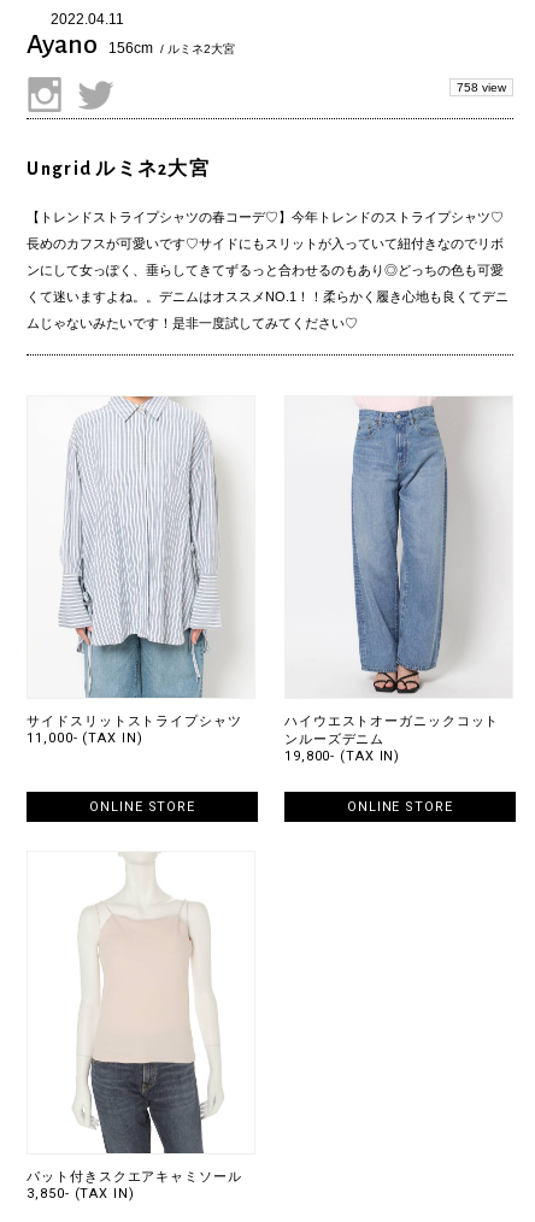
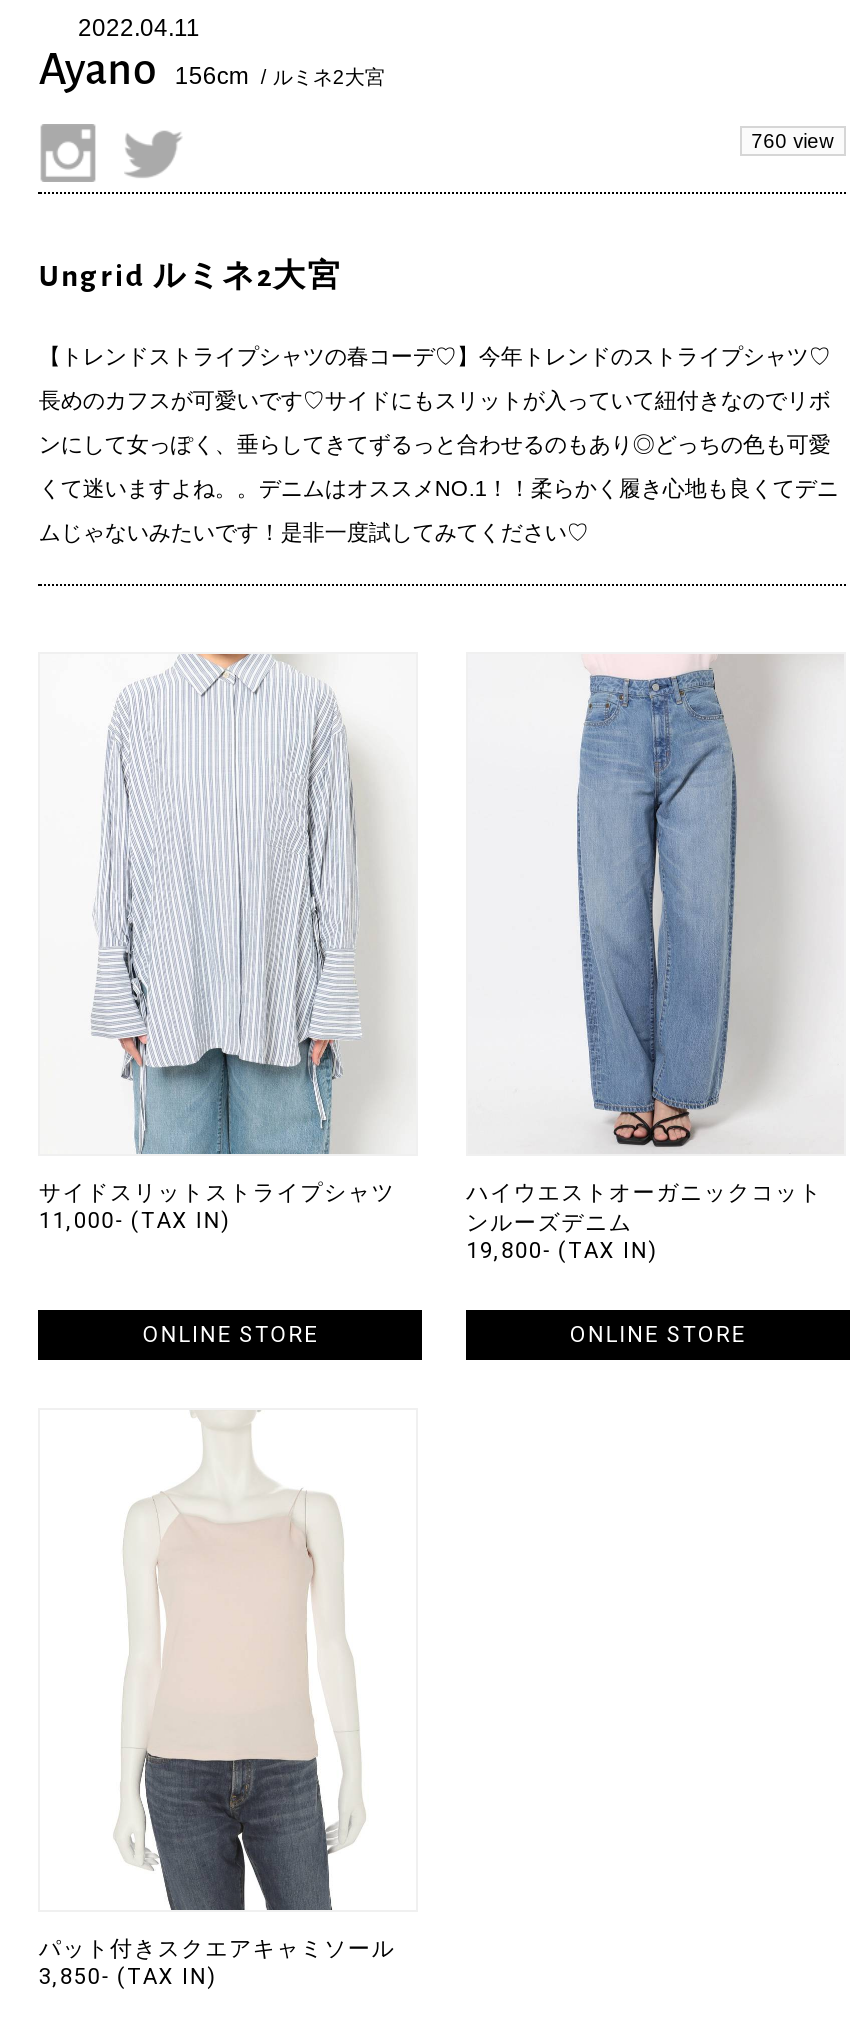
[456,81,506,94] 758 view -> [751,130,833,152] 760 view

